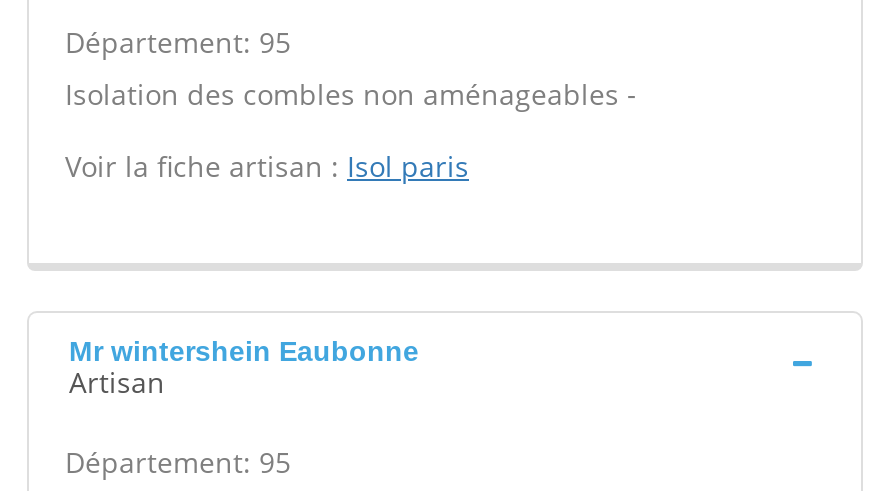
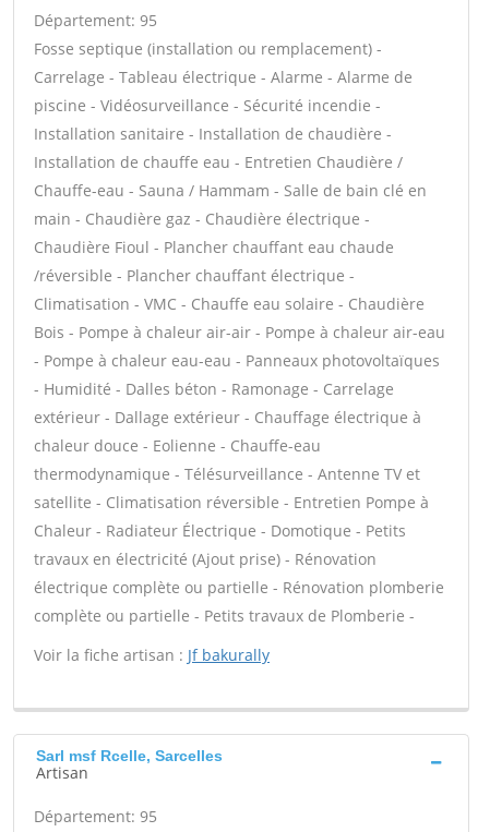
[65,75,637,113] Isolation des combles non aménageables - -> [34,38,445,626] Fosse septique (installation ou remplacement) - | Carrelage - Tableau électrique - Alarme - Alarme de | piscine - Vidéosurveillance - Sécurité incendie - | Installation sanitaire - Installation de chaudière - | Installation de chauffe eau - Entretien Chaudière / | Chauffe-eau - Sauna / Hammam - Salle de bain clé en | main - Chaudière gaz - Chaudière électrique - | Chaudière Fioul - Plancher chauffant eau chaude | /réversible - Plancher chauffant électrique - | Climatisation - VMC - Chauffe eau solaire - Chaudière | Bois - Pompe à chaleur air-air - Pompe à chaleur air-eau | - Pompe à chaleur eau-eau - Panneaux photovoltaïques | - Humidité - Dalles béton - Ramonage - Carrelage | extérieur - Dallage extérieur - Chauffage électrique à | chaleur douce - Eolienne - Chauffe-eau | thermodynamique - Télésurveillance - Antenne TV et | satellite - Climatisation réversible - Entretien Pompe à | Chaleur - Radiateur Électrique - Domotique - Petits | travaux en électricité (Ajout prise) - Rénovation | électrique complète ou partielle - Rénovation plomberie | complète ou partielle - Petits travaux de Plomberie -
[65,147,469,185] Voir la fiche artisan : Isol paris -> [34,644,270,665] Voir la fiche artisan : Jf bakurally
[69,335,419,367] Mr wintershein Eaubonne -> [36,747,223,764] Sarl msf Rcelle, Sarcelles

